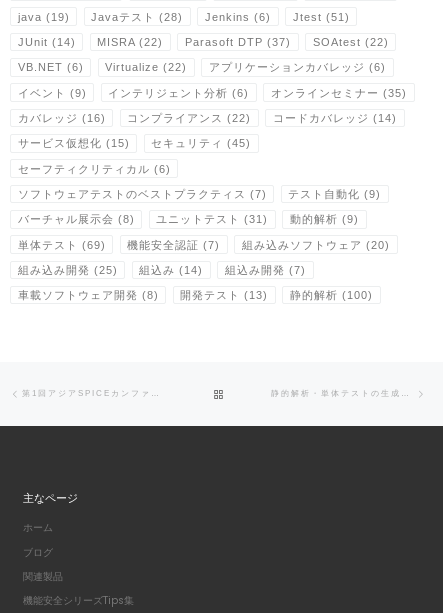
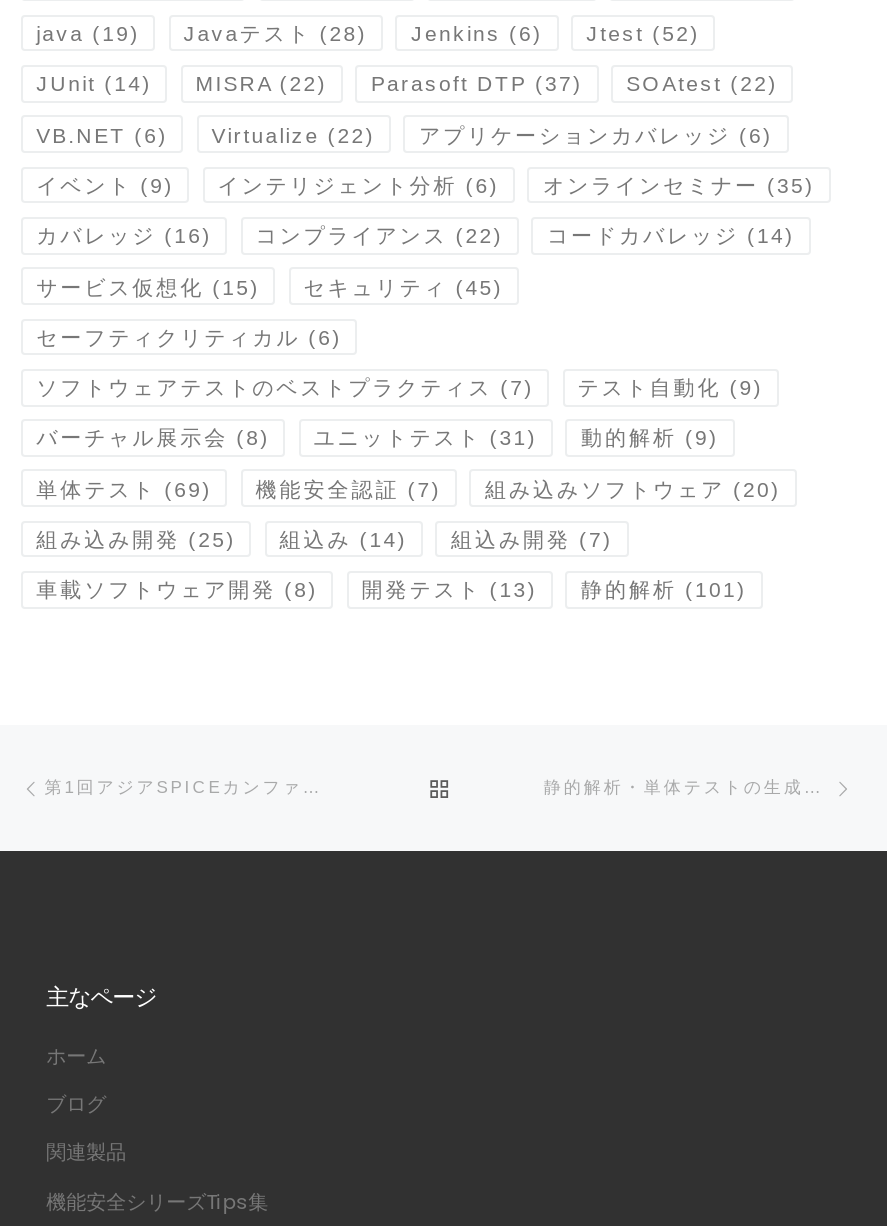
[18,11,350,23] java (19) Javaテスト(28) Jenkins (6) Jtest (51) -> [36,21,700,45] java (19) Javaテスト(28) Jenkins (6) Jtest (52)
[18,289,373,301] 車載ソフトウェア開発(8) 開発テスト(13) 静的解析(100) -> [36,578,747,602] 車載ソフトウェア開発(8) 開発テスト(13) 静的解析(101)

